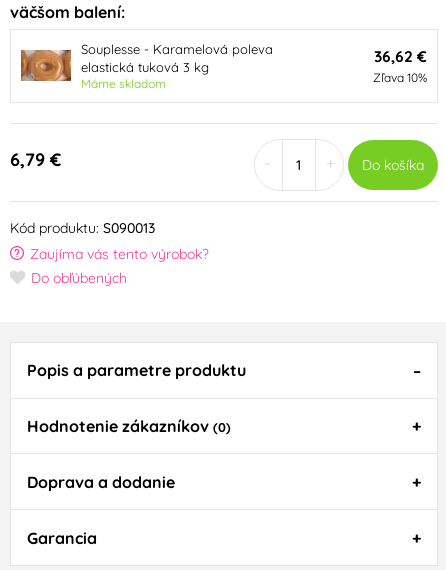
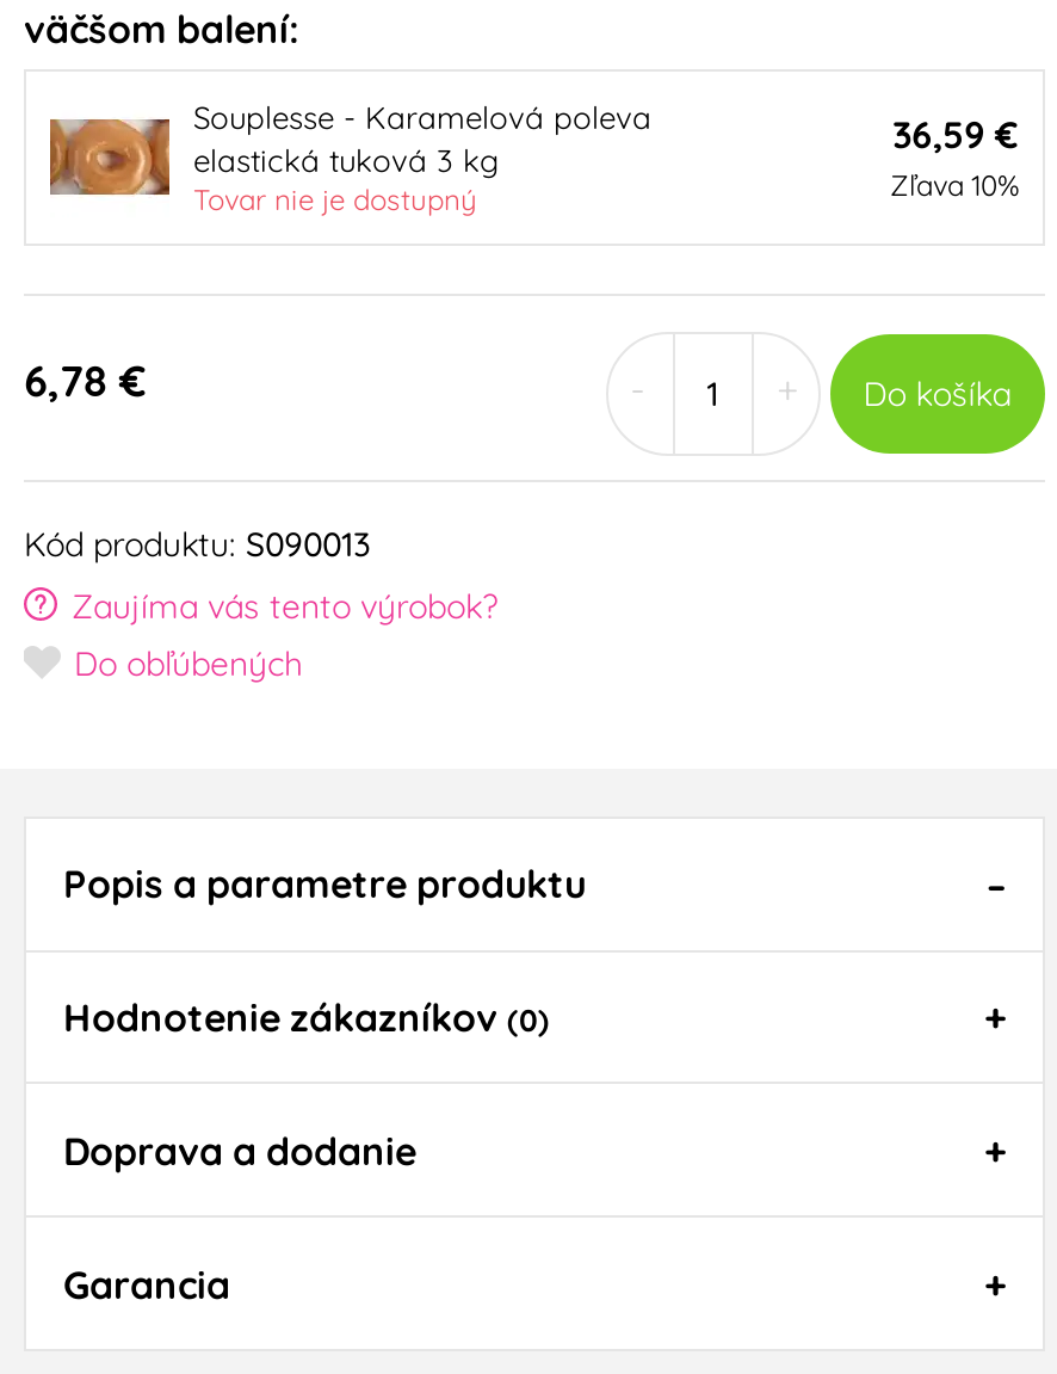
[374,46,427,66] 36,62 € -> [892,110,1019,157] 36,59 €
[81,76,166,91] Máme skladom -> [193,181,477,217] Tovar nie je dostupný
[10,148,61,170] 6,79 € -> [24,354,146,407] 6,78 €

